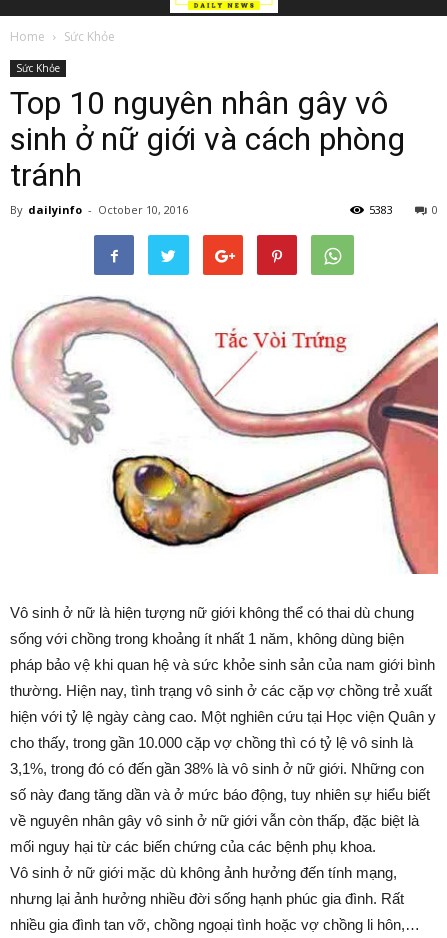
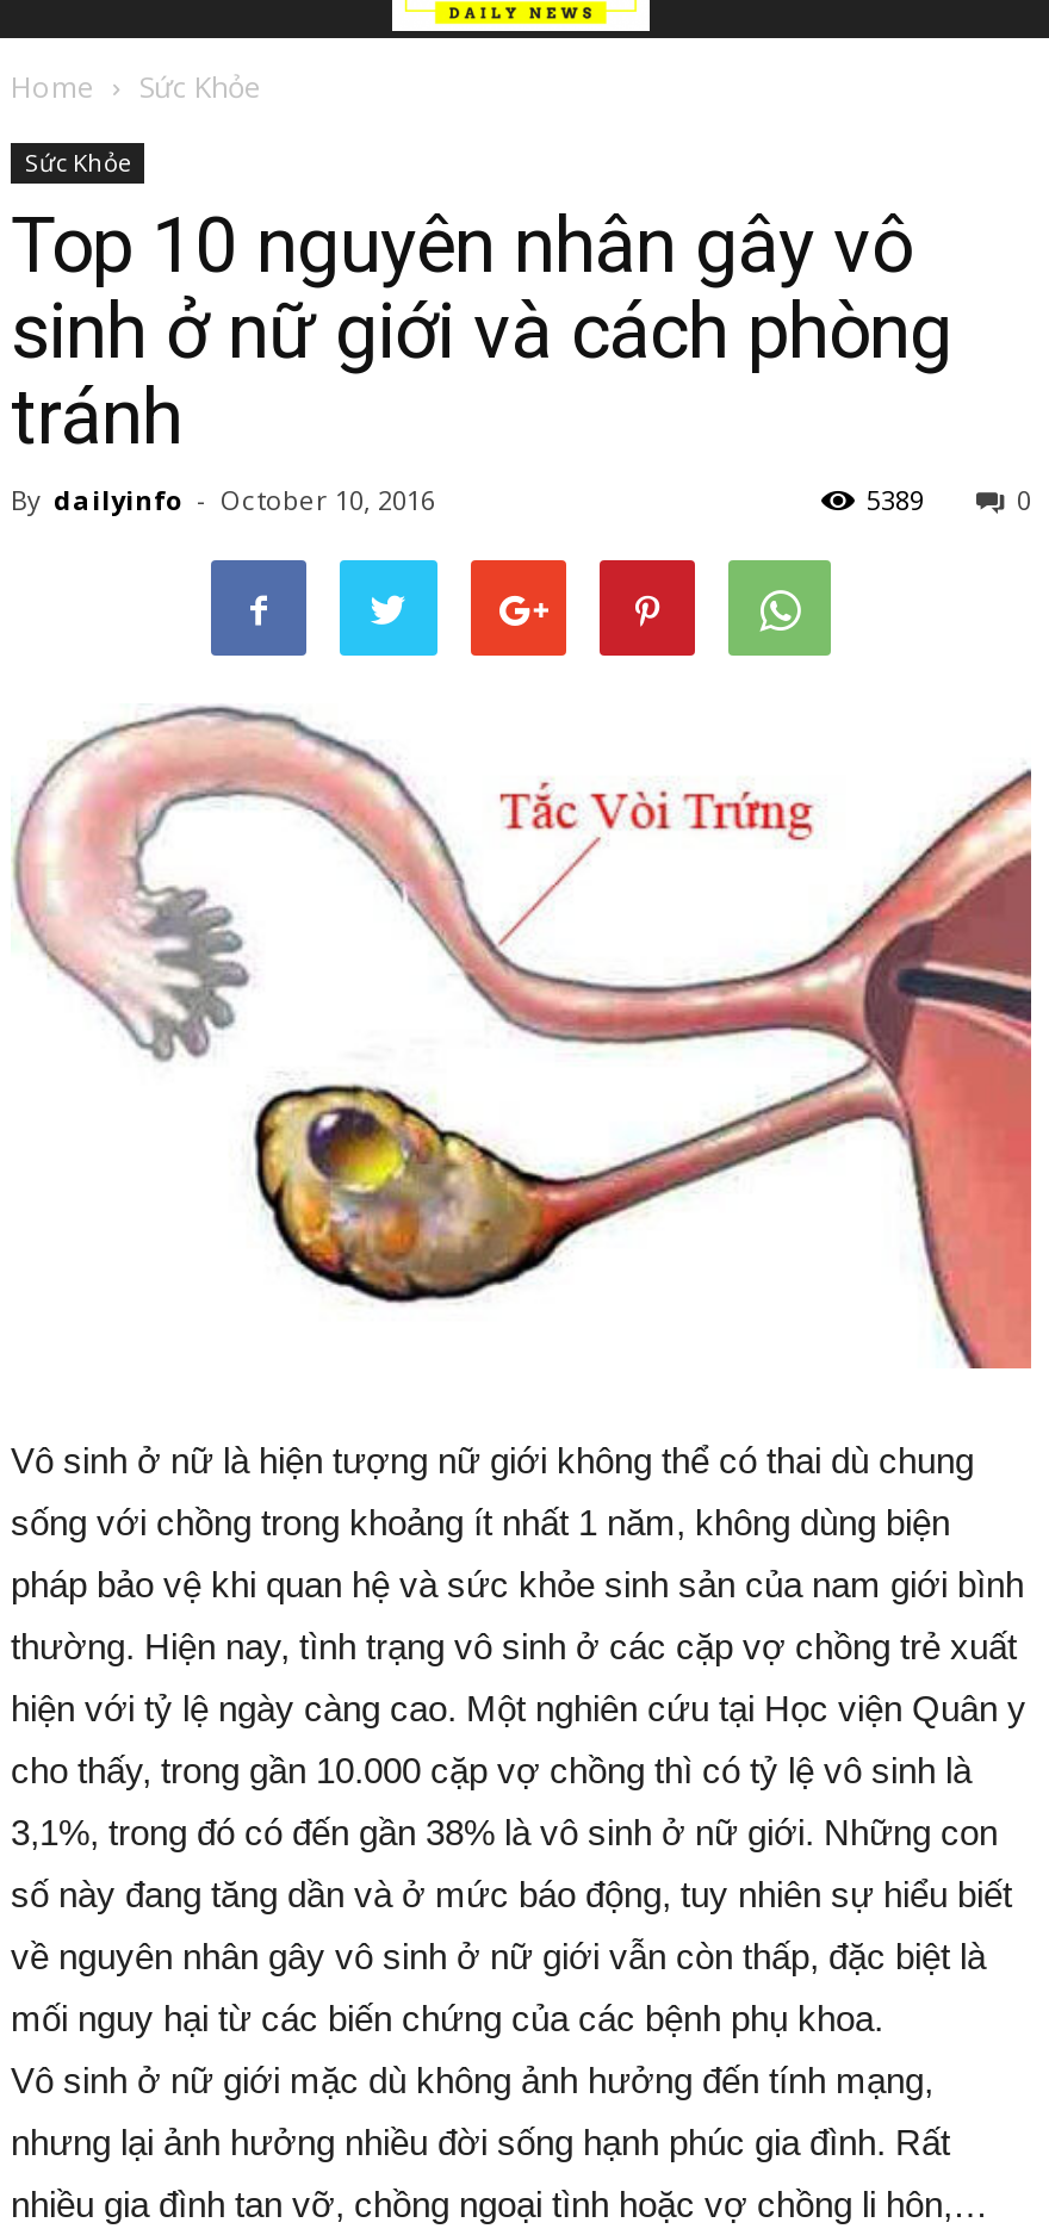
[369,202,393,217] 5383 -> [867,482,924,517] 5389

